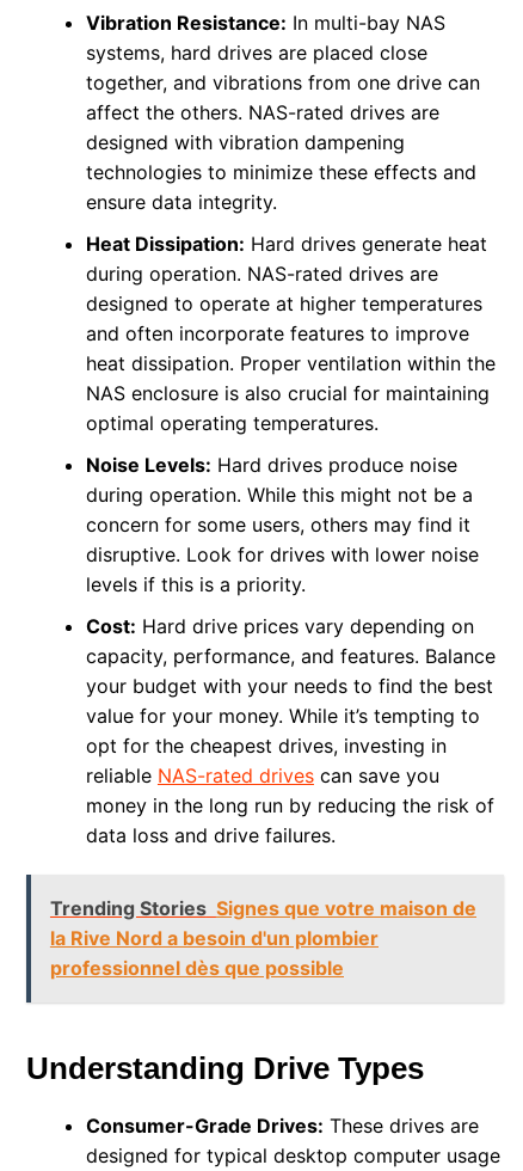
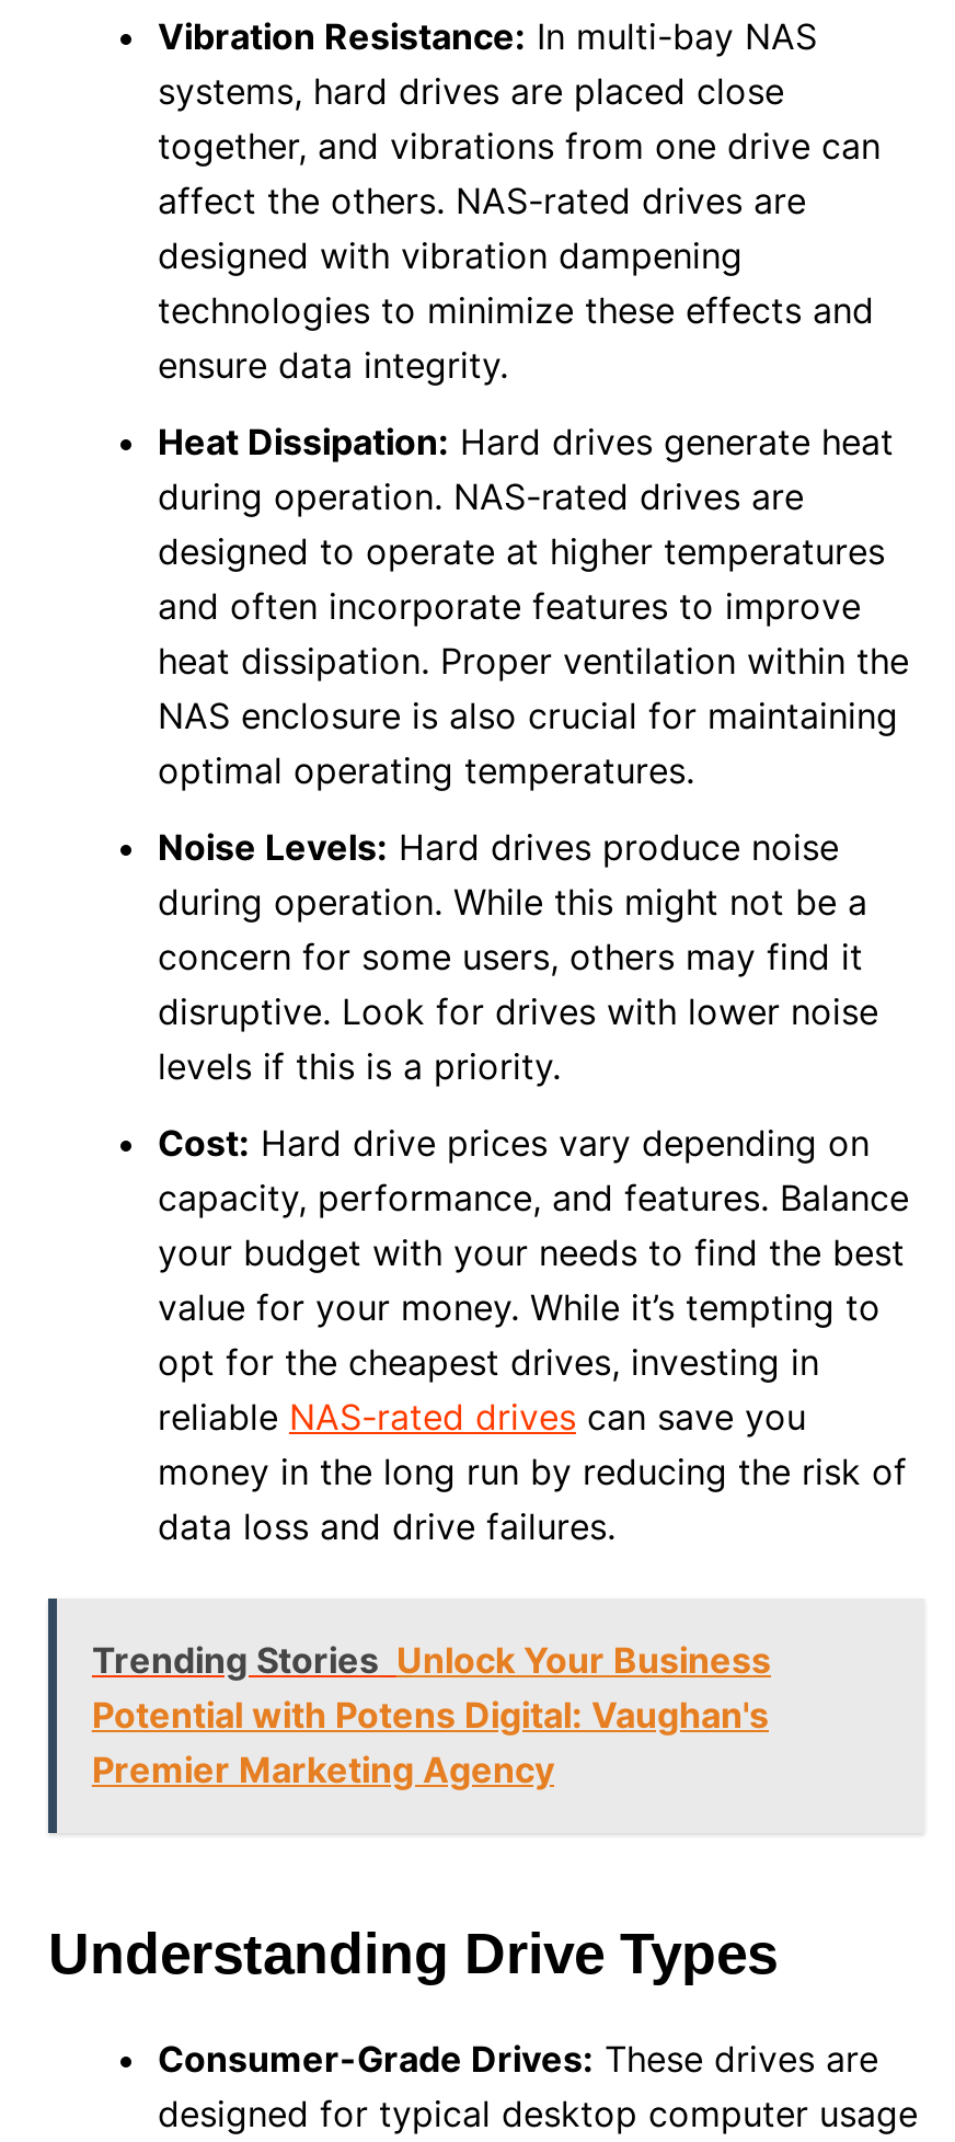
[50,896,476,979] Trending Stories Signes que votre maison de | la Rive Nord a besoin d'un plombier | professionnel dès que possible -> [92,1637,771,1791] Trending Stories Unlock Your Business | Potential with Potens Digital: Vaughan's | Premier Marketing Agency

